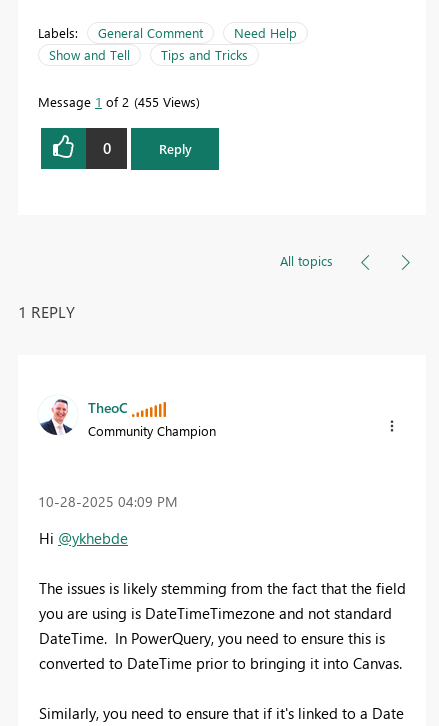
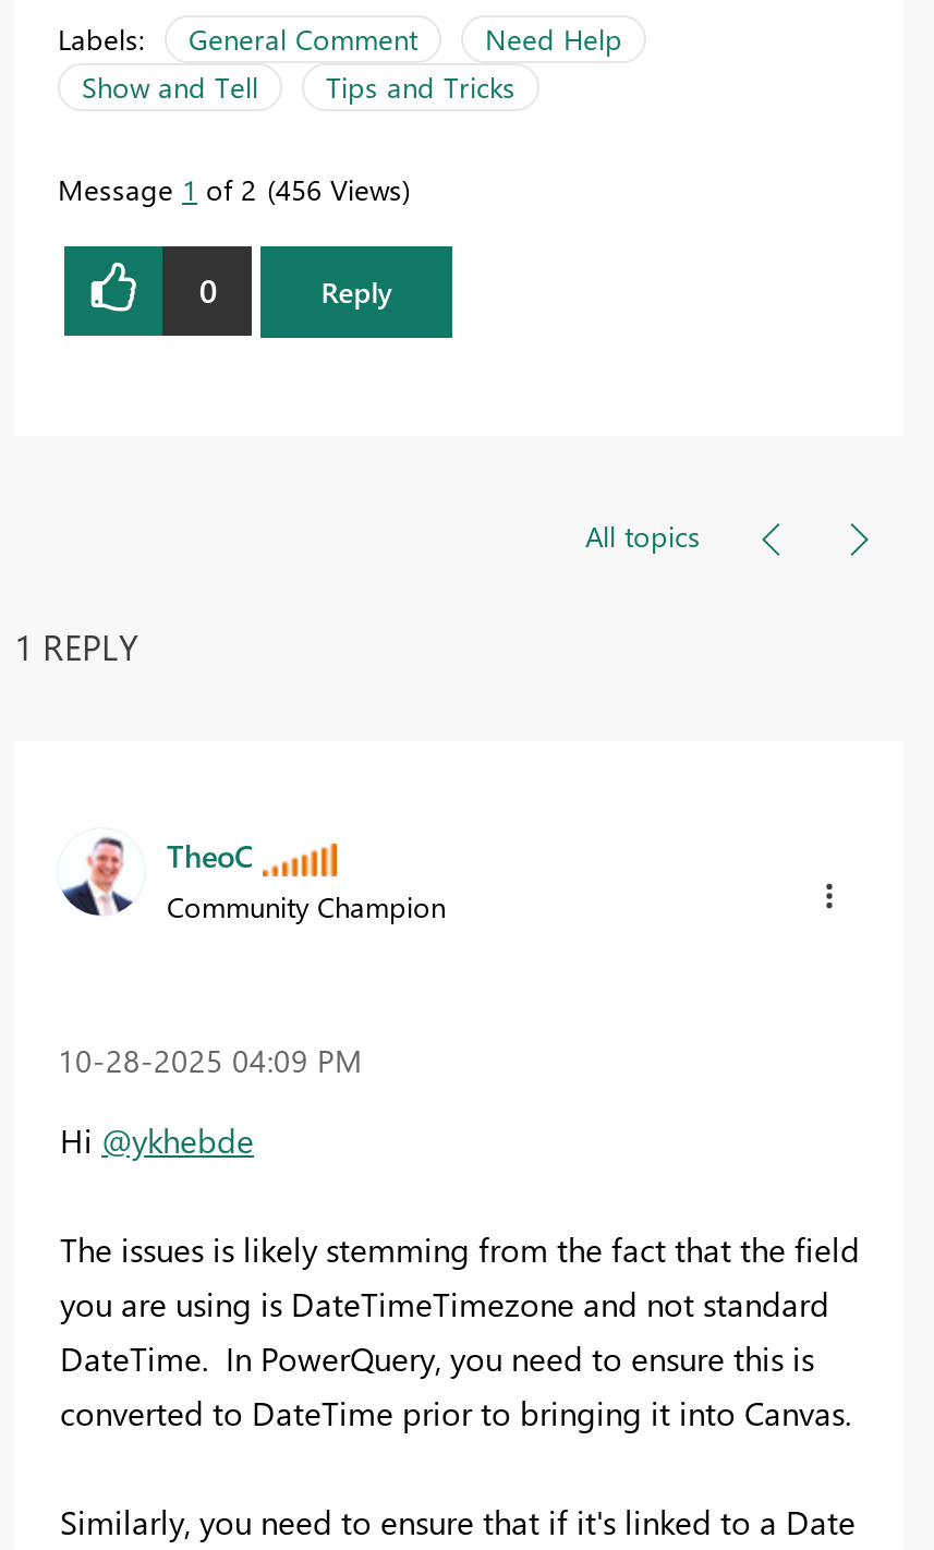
[38,93,196,110] Message 1 of 2 455 Views -> [58,169,402,206] Message 1 of 2 456 Views

